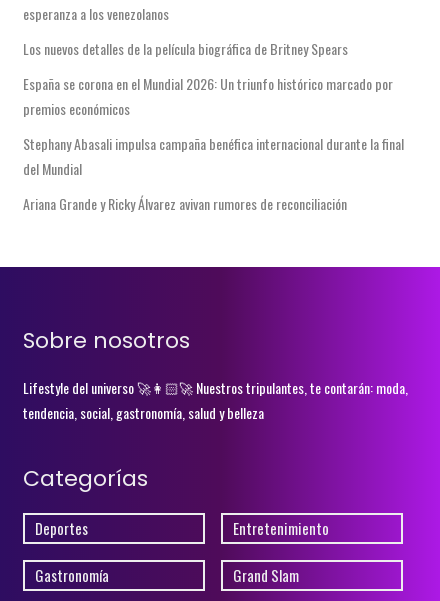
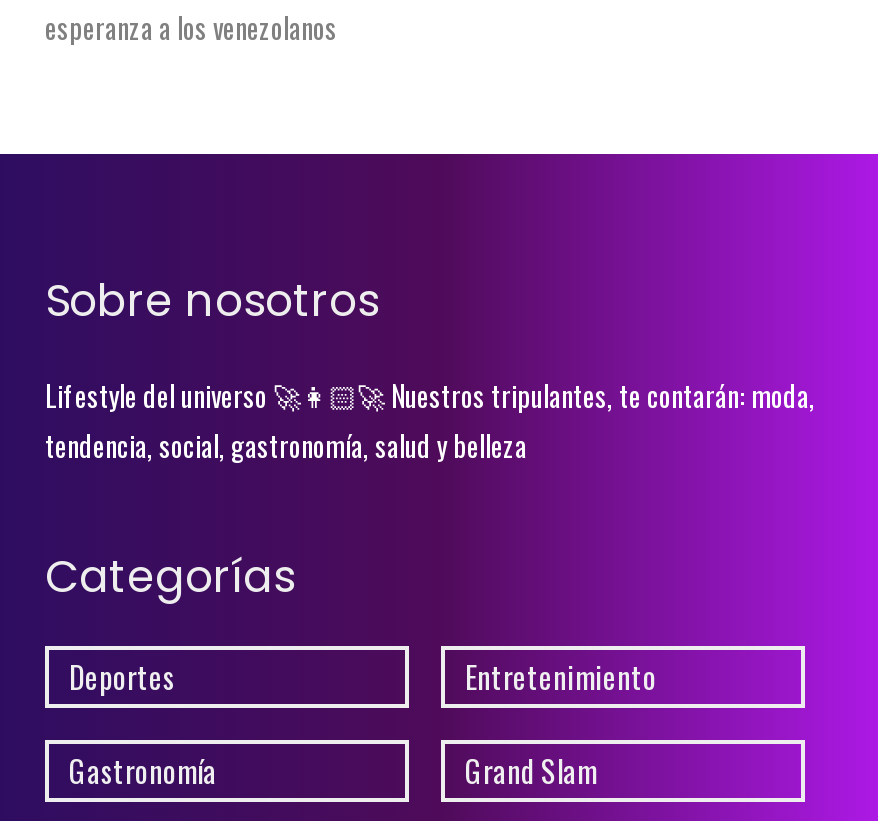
[23,38,404,214] Los nuevos detalles de la película biográfica de Britney Spears | España se corona en el Mundial 2026: Un triunfo histórico marcado por | premios económicos | Stephany Abasali impulsa campaña benéfica internacional durante la final | del Mundial | Ariana Grande y Ricky Álvarez avivan rumores de reconciliación -> none

